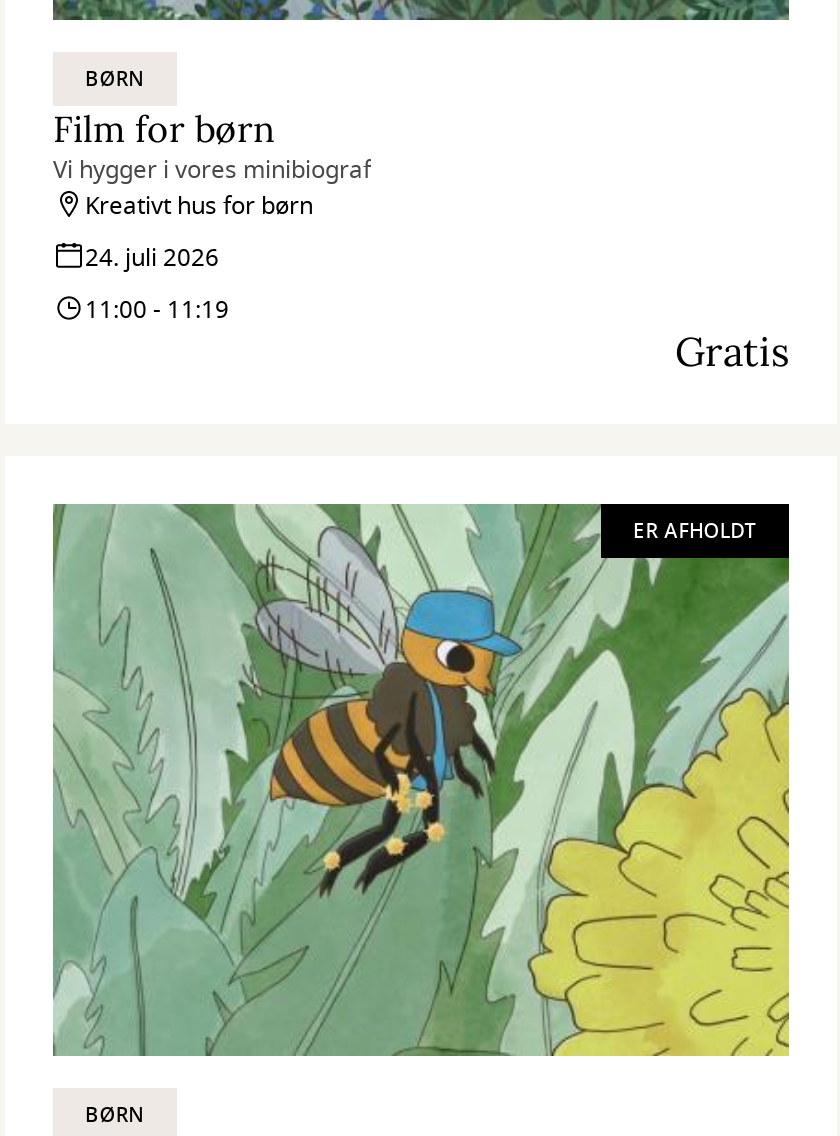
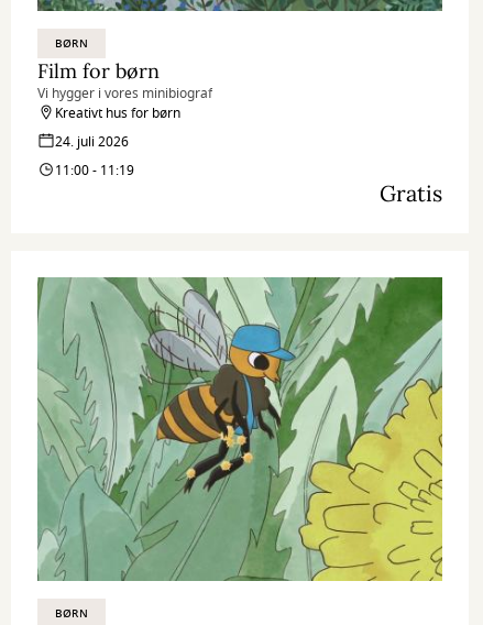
[633,516,757,546] ER AFHOLDT -> none

